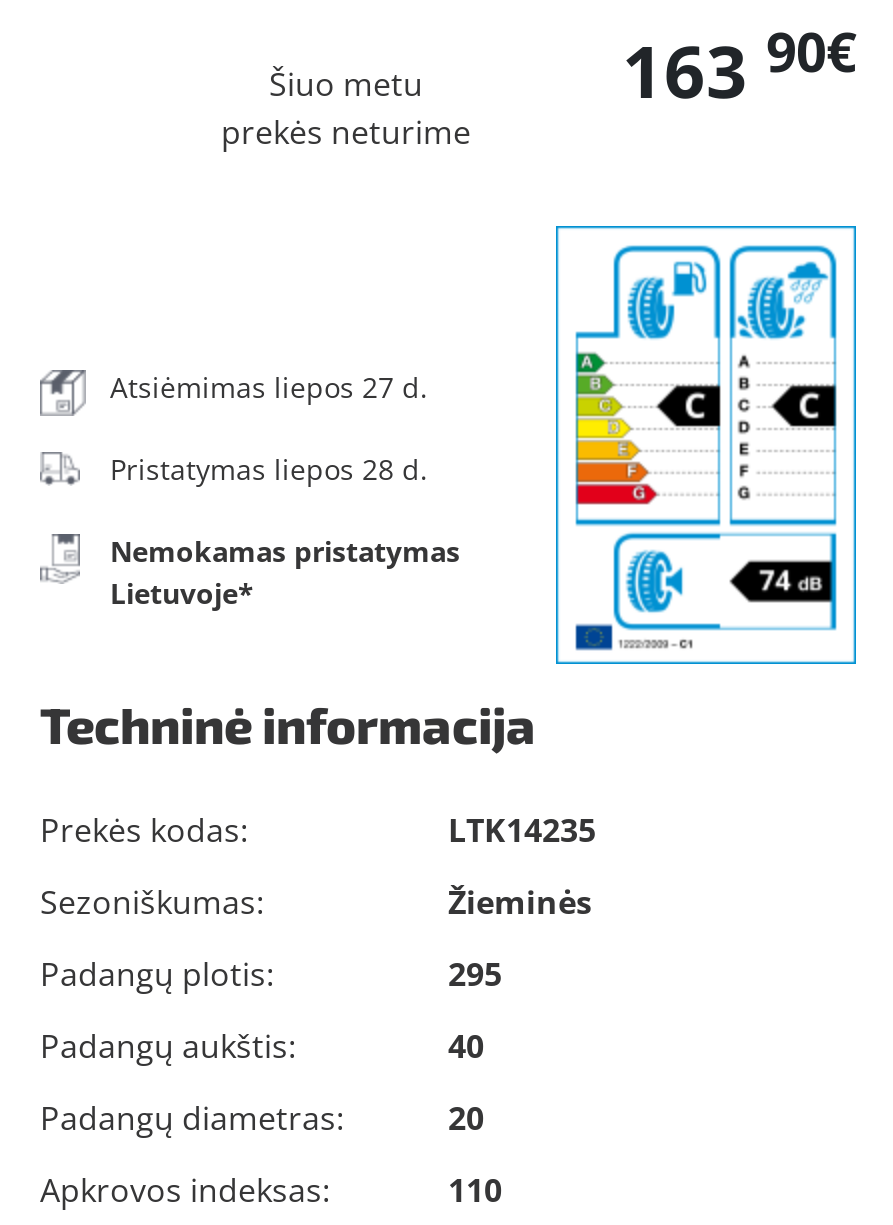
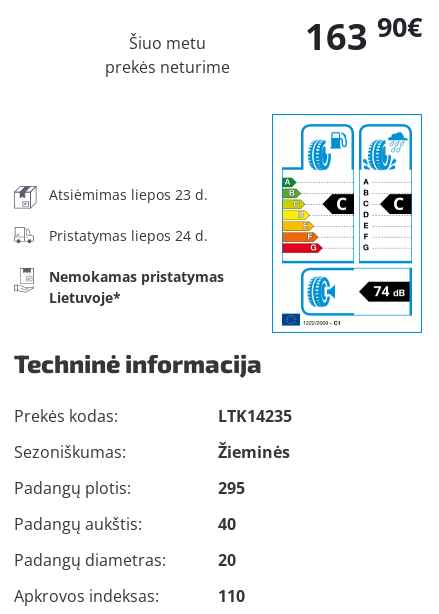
[110,368,428,406] Atsiėmimas liepos 27 d. -> [49,185,208,204] Atsiėmimas liepos 23 d.
[110,450,428,488] Pristatymas liepos 28 d. -> [49,226,208,245] Pristatymas liepos 24 d.

